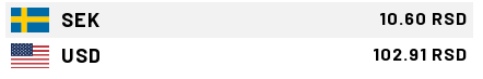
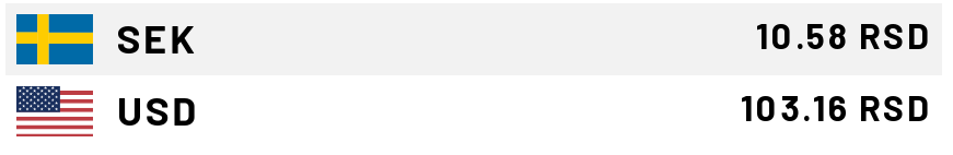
[379,7,468,28] 10.60 RSD -> [756,14,931,55] 10.58 RSD
[373,43,468,64] 102.91 RSD -> [741,86,931,127] 103.16 RSD

